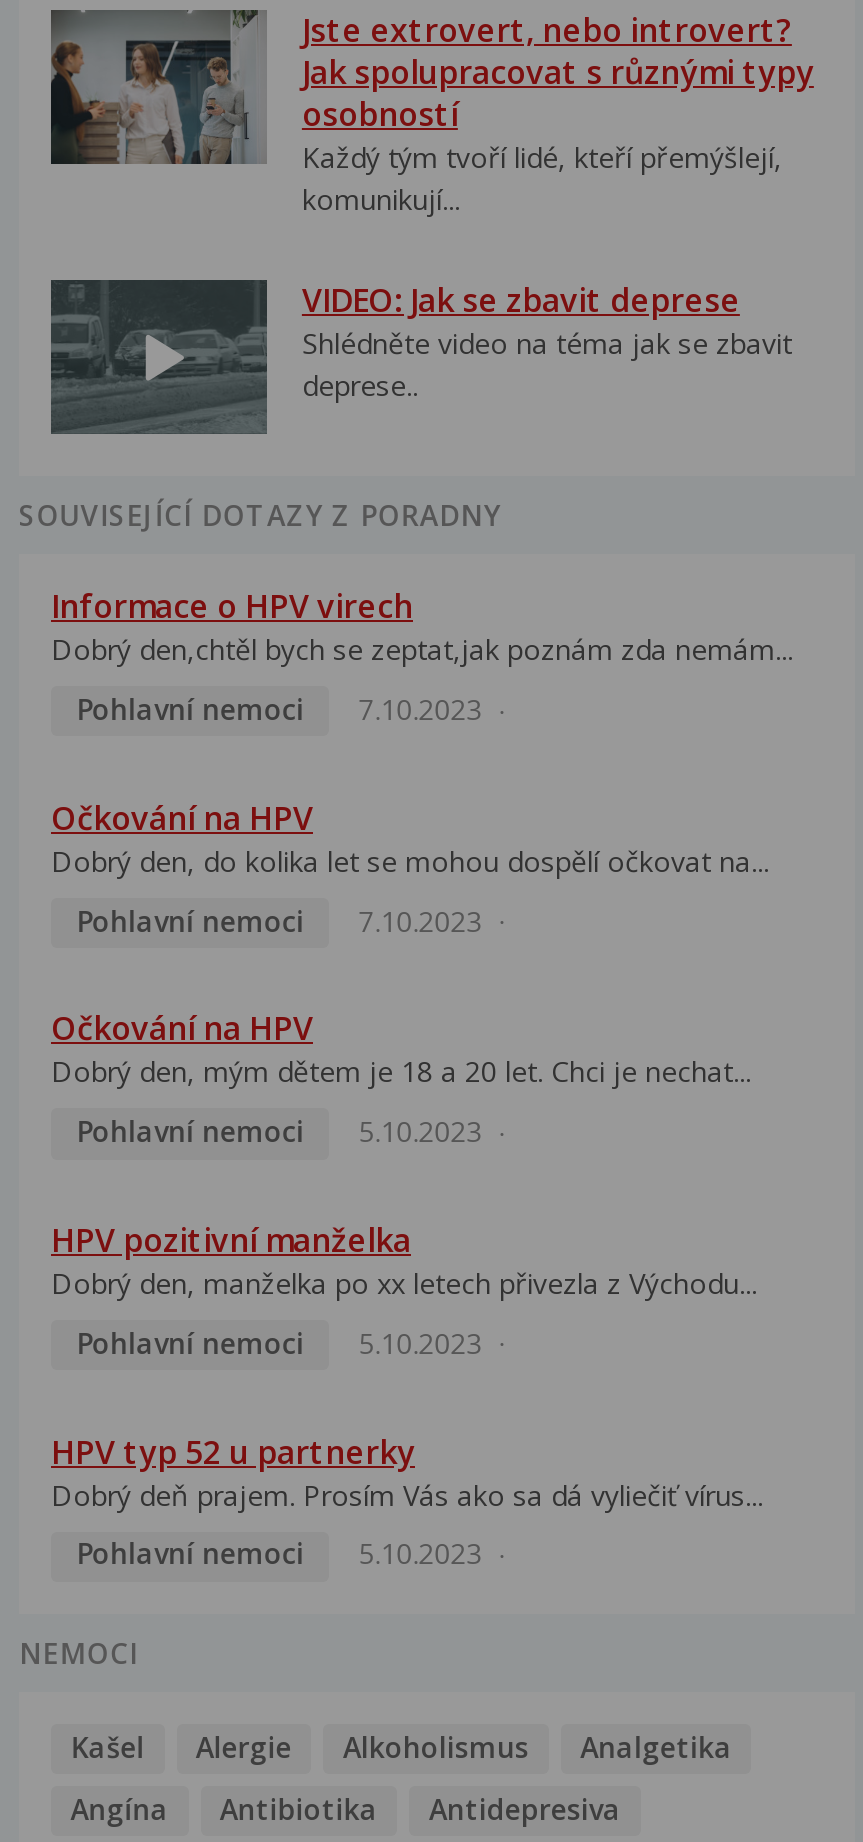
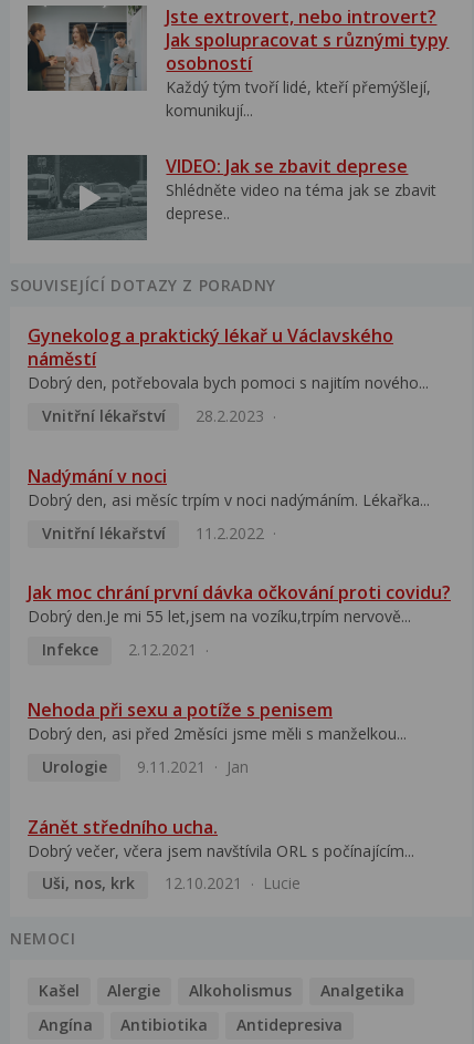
[51,584,793,668] Informace o HPV virech | Dobrý den,chtěl bych se zeptat,jak poznám zda nemám... -> [28,323,429,393] Gynekolog a praktický lékař u Václavského | náměstí | Dobrý den, potřebovala bych pomoci s najitím nového...
[76,690,482,728] Pohlavní nemoci | 7.10.2023 -> [42,405,264,426] Vnitřní lékařství | 28.2.2023
[51,796,769,880] Očkování na HPV | Dobrý den, do kolika let se mohou dospělí očkovat na... -> [28,464,430,510] Nadýmání v noci | Dobrý den, asi měsíc trpím v noci nadýmáním. Lékařka...
[76,901,482,939] Pohlavní nemoci | 7.10.2023 -> [42,522,264,543] Vnitřní lékařství | 11.2.2022
[51,1007,751,1091] Očkování na HPV | Dobrý den, mým dětem je 18 a 20 let. Chci je nechat... -> [28,581,451,627] Jak moc chrání první dávka očkování proti covidu? | Dobrý den.Je mi 55 let,jsem na vozíku,trpím nervově...
[76,1113,482,1151] Pohlavní nemoci | 5.10.2023 -> [42,639,196,660] Infekce | 2.12.2021
[51,1218,757,1302] HPV pozitivní manželka | Dobrý den, manželka po xx letech přivezla z Východu... -> [28,697,407,744] Nehoda při sexu a potíže s penisem | Dobrý den, asi před 2měsíci jsme měli s manželkou...
[76,1324,482,1362] Pohlavní nemoci | 5.10.2023 -> [42,756,248,777] Urologie | 9.11.2021 | Jan
[51,1429,763,1513] HPV typ 52 u partnerky | Dobrý deň prajem. Prosím Vás ako sa dá vyliečiť vírus... -> [28,814,414,861] Zánět středního ucha. | Dobrý večer, včera jsem navštívila ORL s počínajícím...
[76,1535,482,1573] Pohlavní nemoci | 5.10.2023 -> [42,873,300,894] Uši, nos, krk | 12.10.2021 | Lucie

